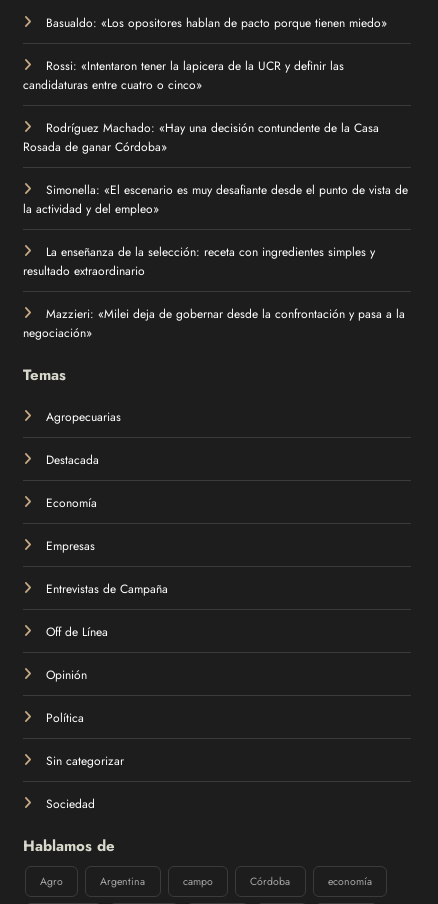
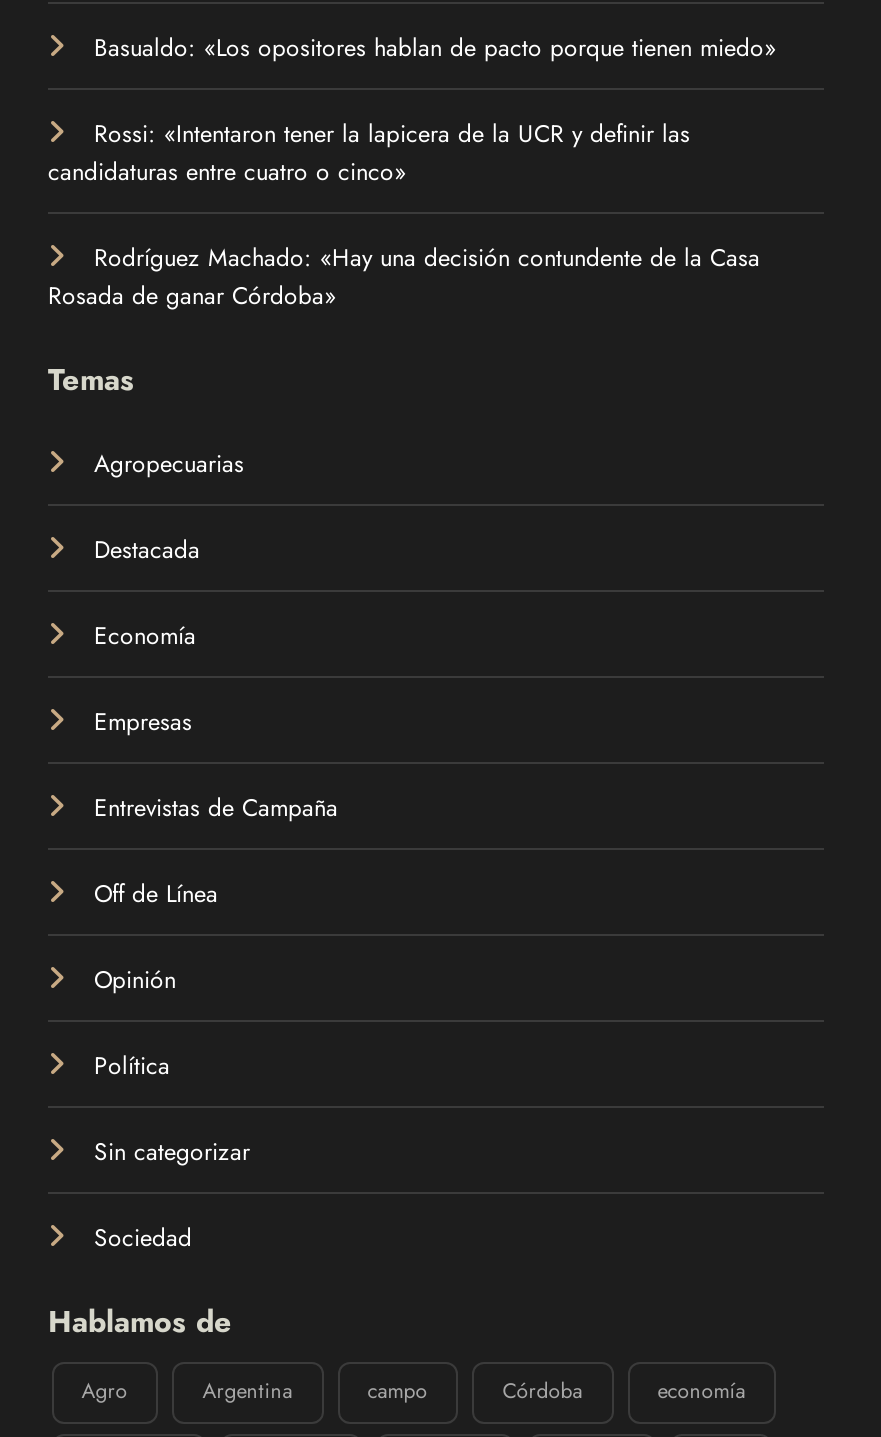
[23,181,408,342] Simonella: «El escenario es muy desafiante desde el punto de vista de | la actividad y del empleo» | La enseñanza de la selección: receta con ingredientes simples y | resultado extraordinario | Mazzieri: «Milei deja de gobernar desde la confrontación y pasa a la | negociación» -> none

